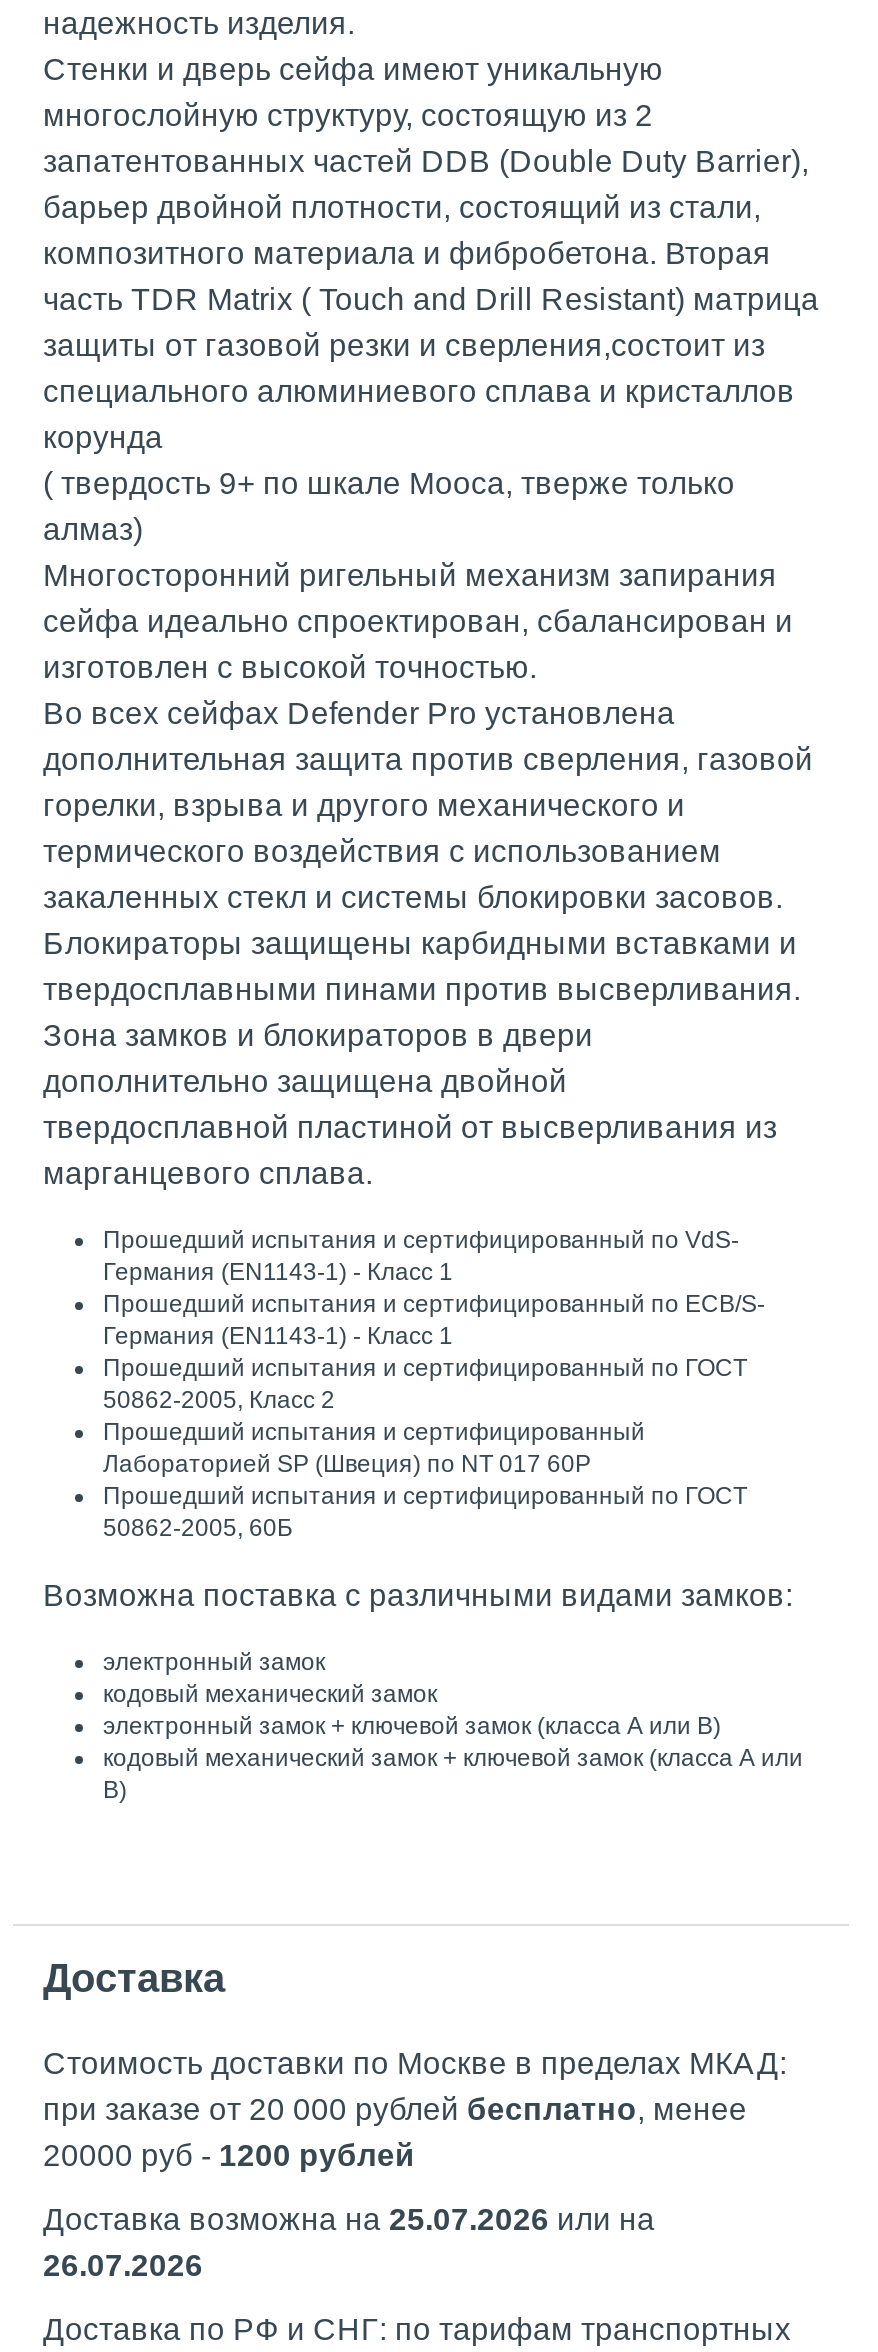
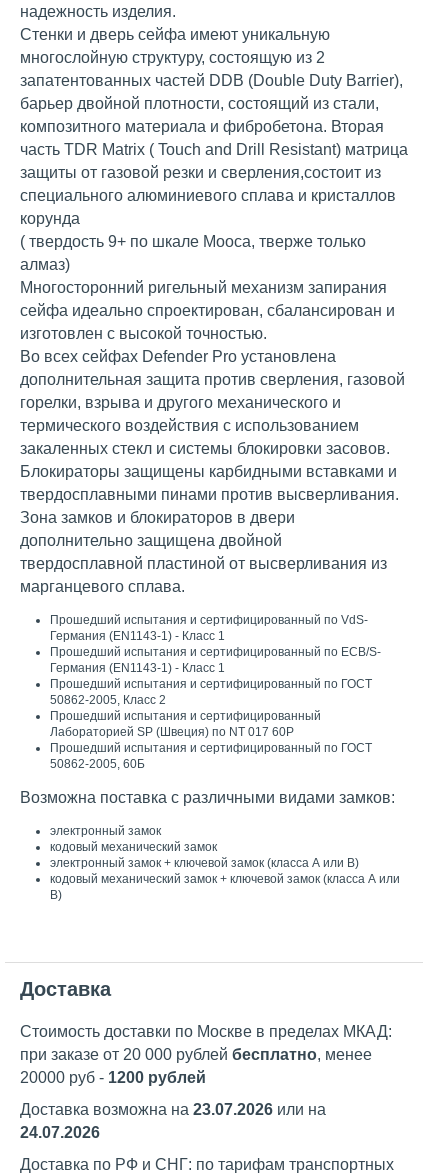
[43,2201,655,2235] Доставка возможна на 25.07.2026 или на -> [20,1101,326,1118] Доставка возможна на 23.07.2026 или на
[43,2247,203,2281] 26.07.2026 -> [20,1124,100,1141] 24.07.2026

